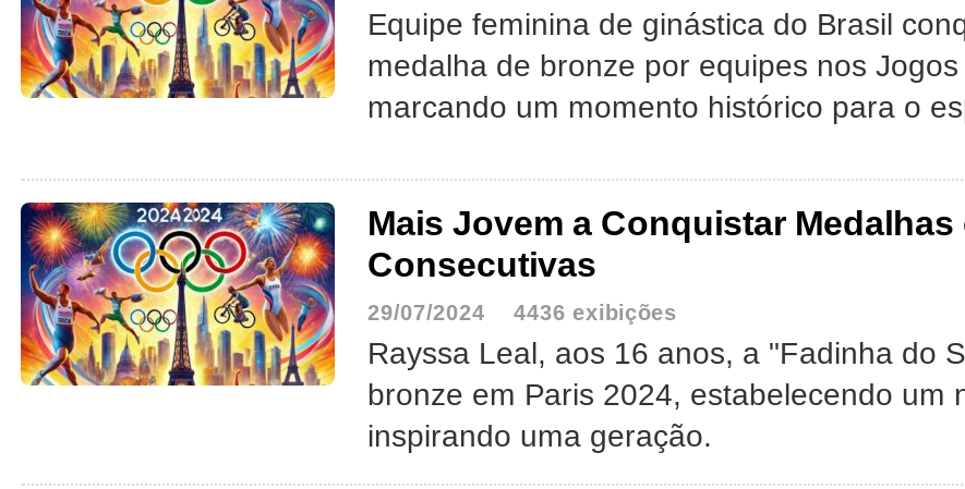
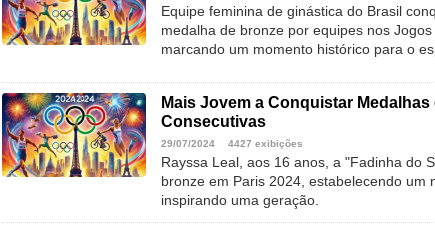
[367,301,677,325] 29/07/2024 4436 exibições -> [161,138,303,149] 29/07/2024 4427 exibições

